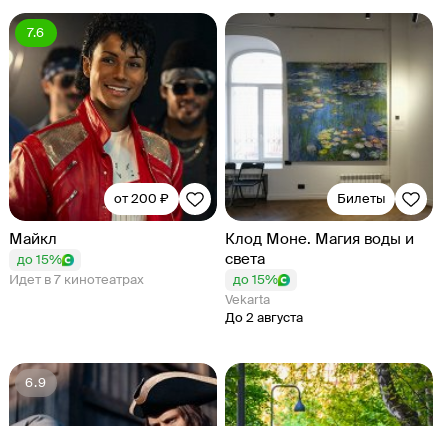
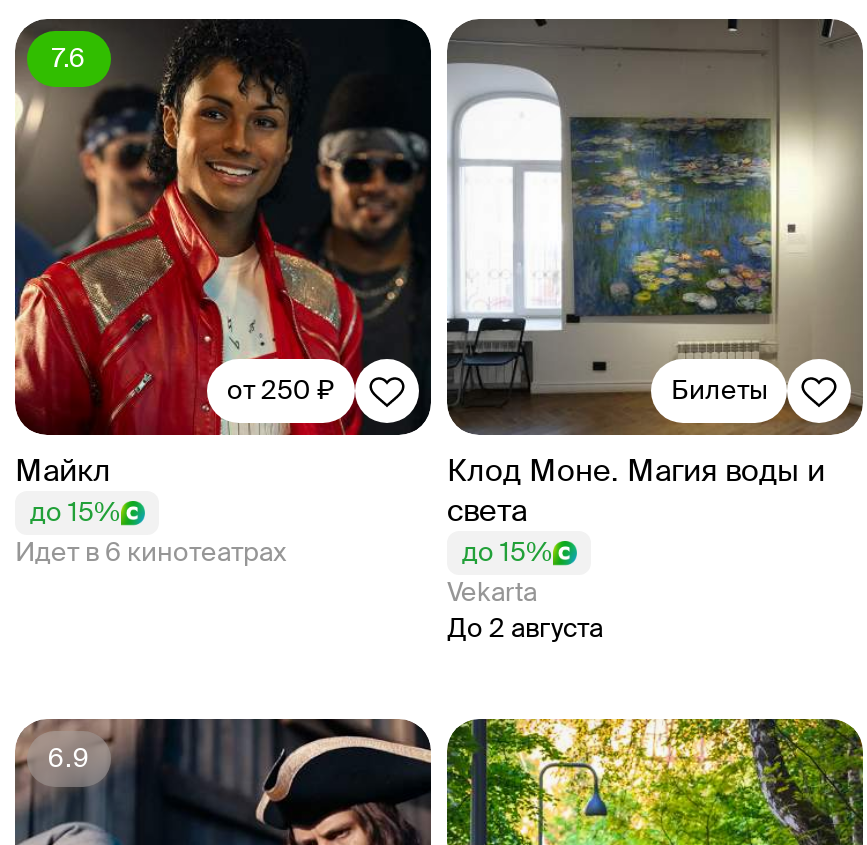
[114,190,169,207] от 200 ₽ -> [227,373,335,407] от 250 ₽
[9,271,144,288] Идет в 7 кинотеатрах -> [15,535,287,569] Идет в 6 кинотеатрах

